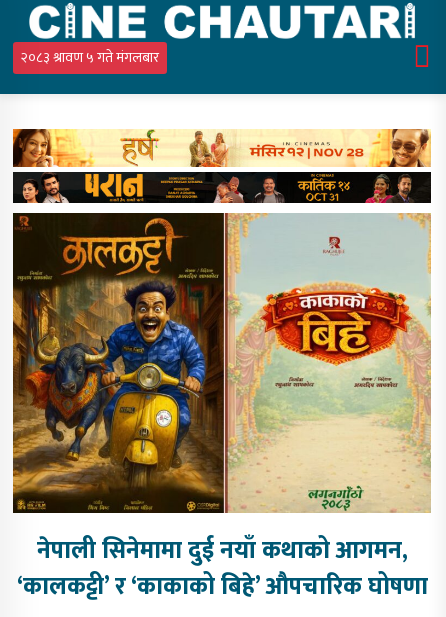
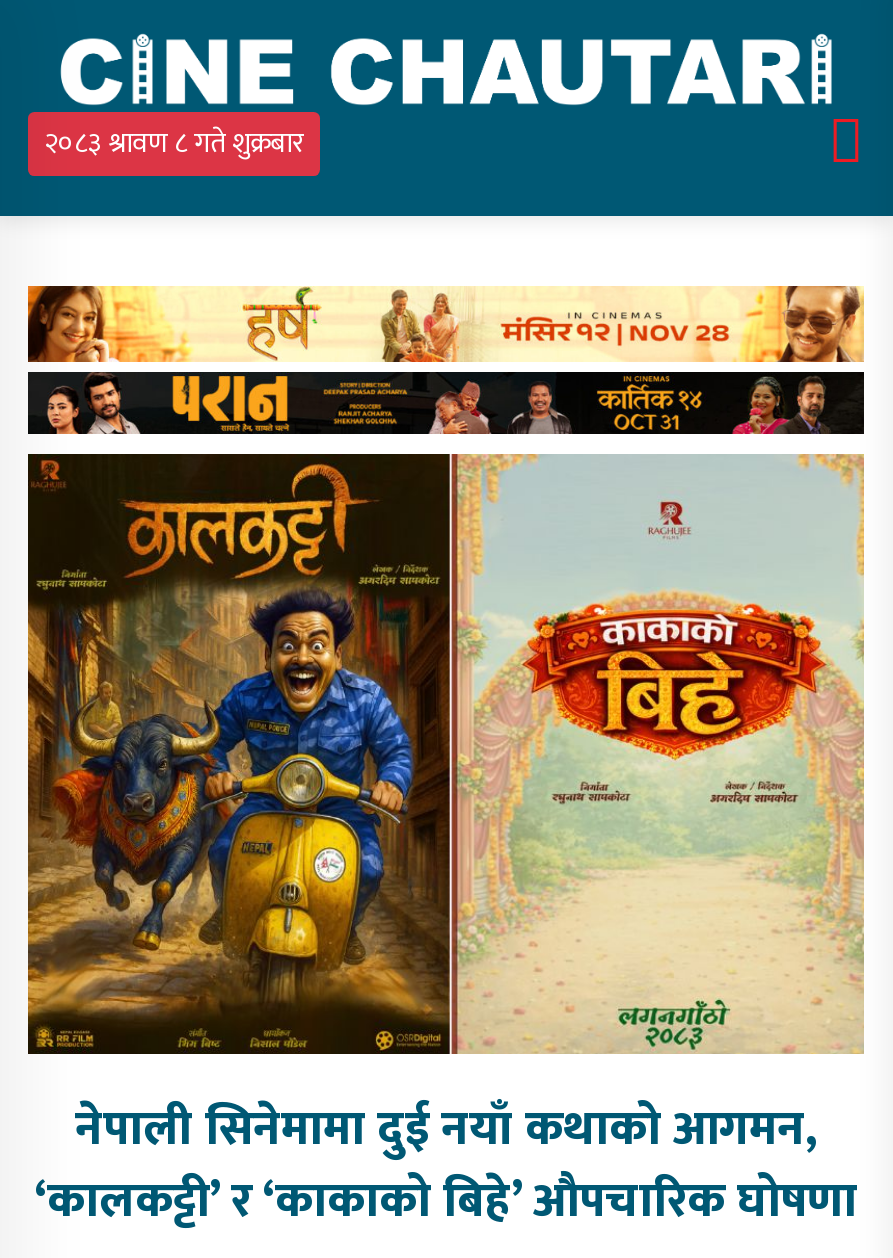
[21,46,159,69] २०८३ श्रावण ५ गते मंगलबार -> [44,119,304,165] २०८३ श्रावण ८ गते शुक्रबार

